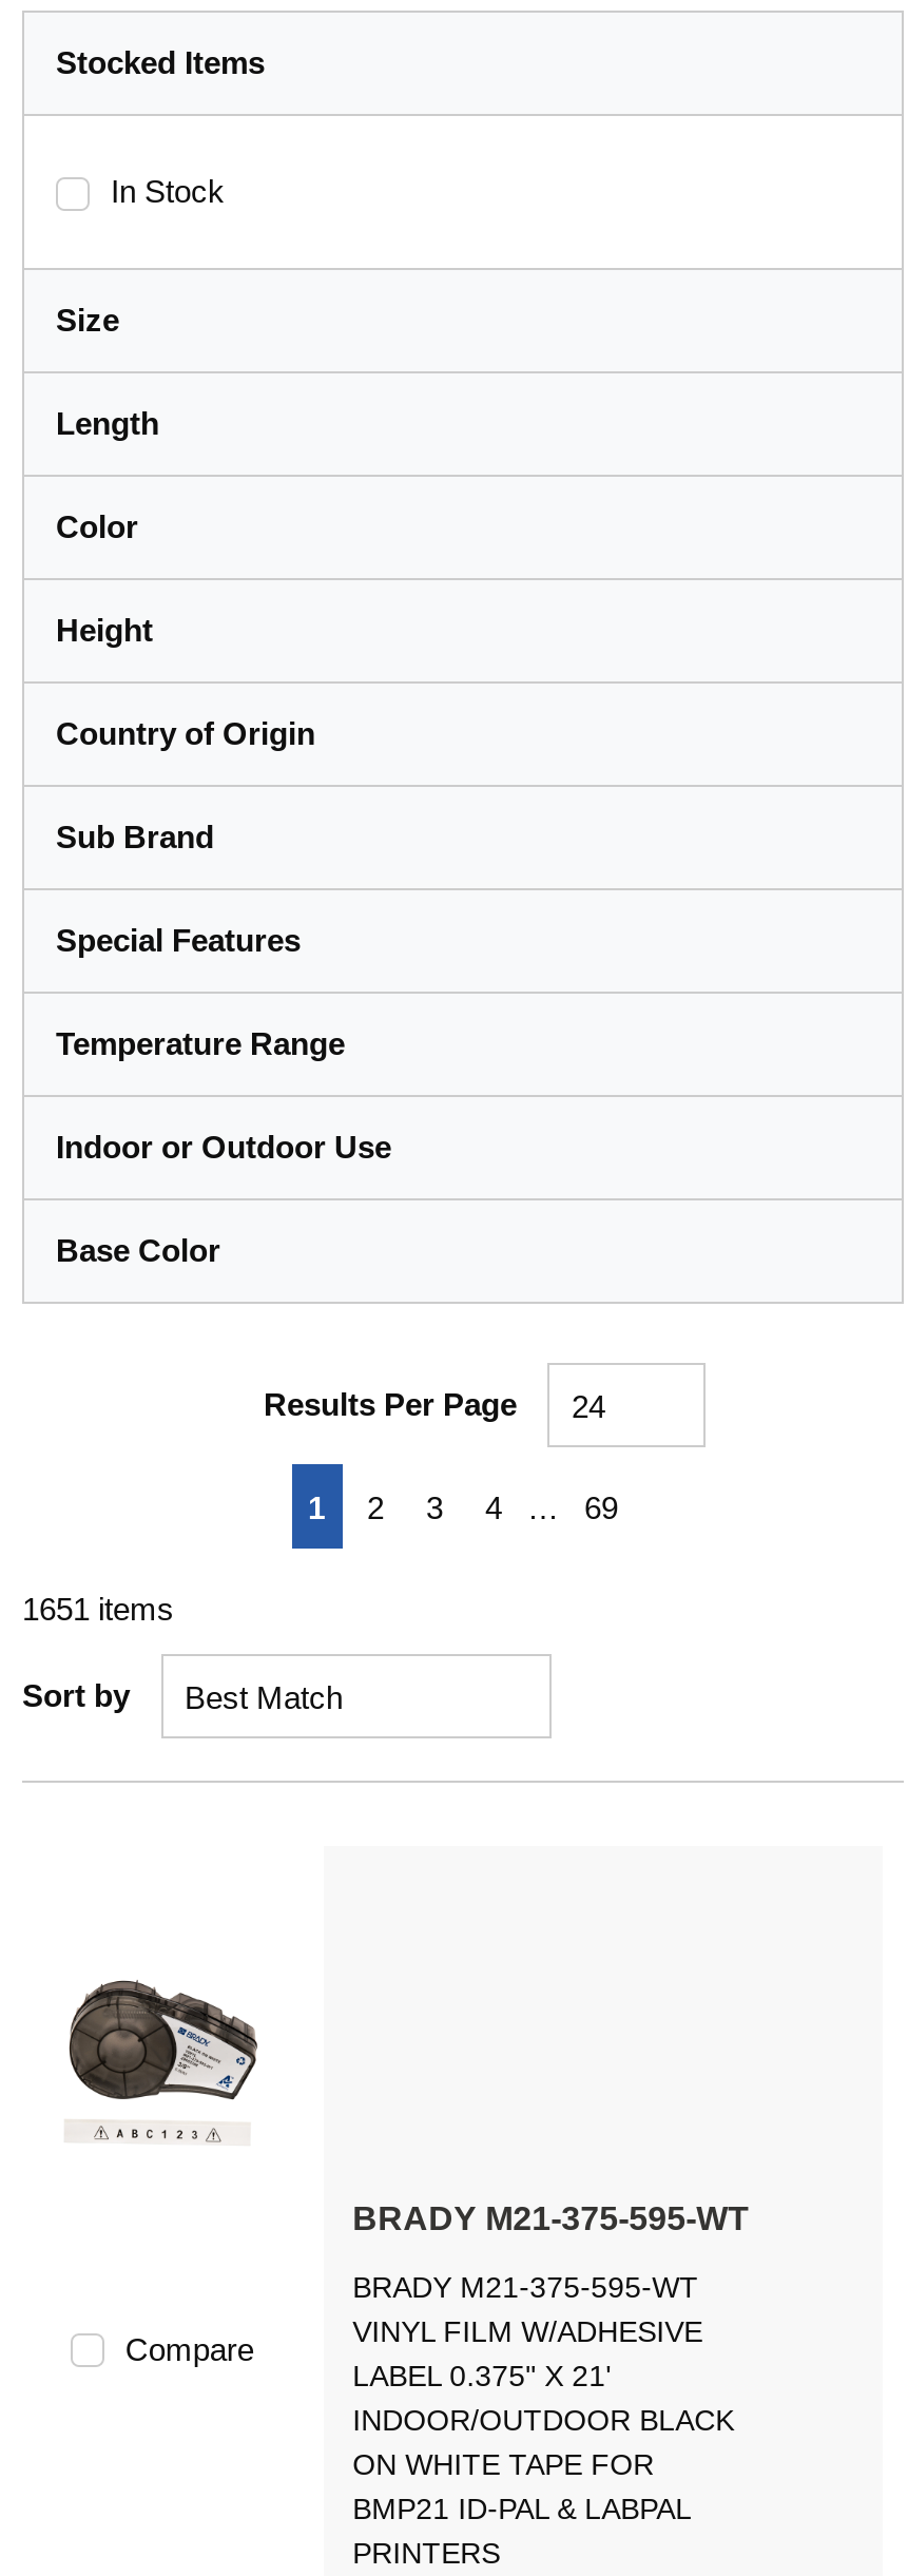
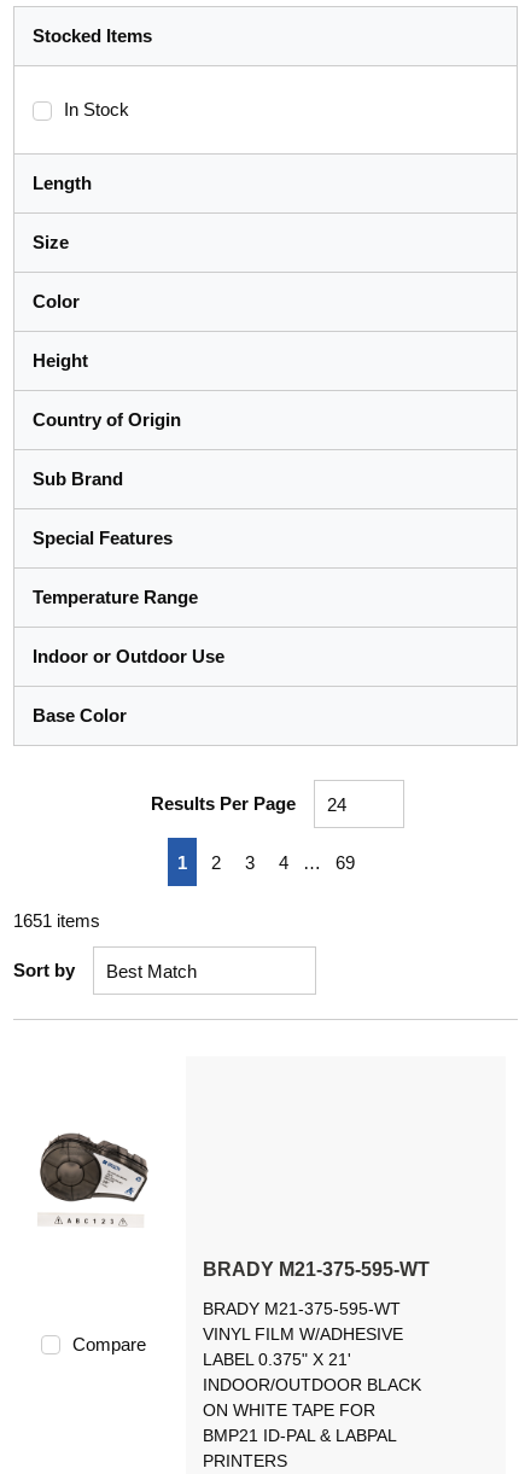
moved [56,302,119,338] -> [33,232,69,252]: Size
moved [56,405,159,441] -> [33,173,92,193]: Length

